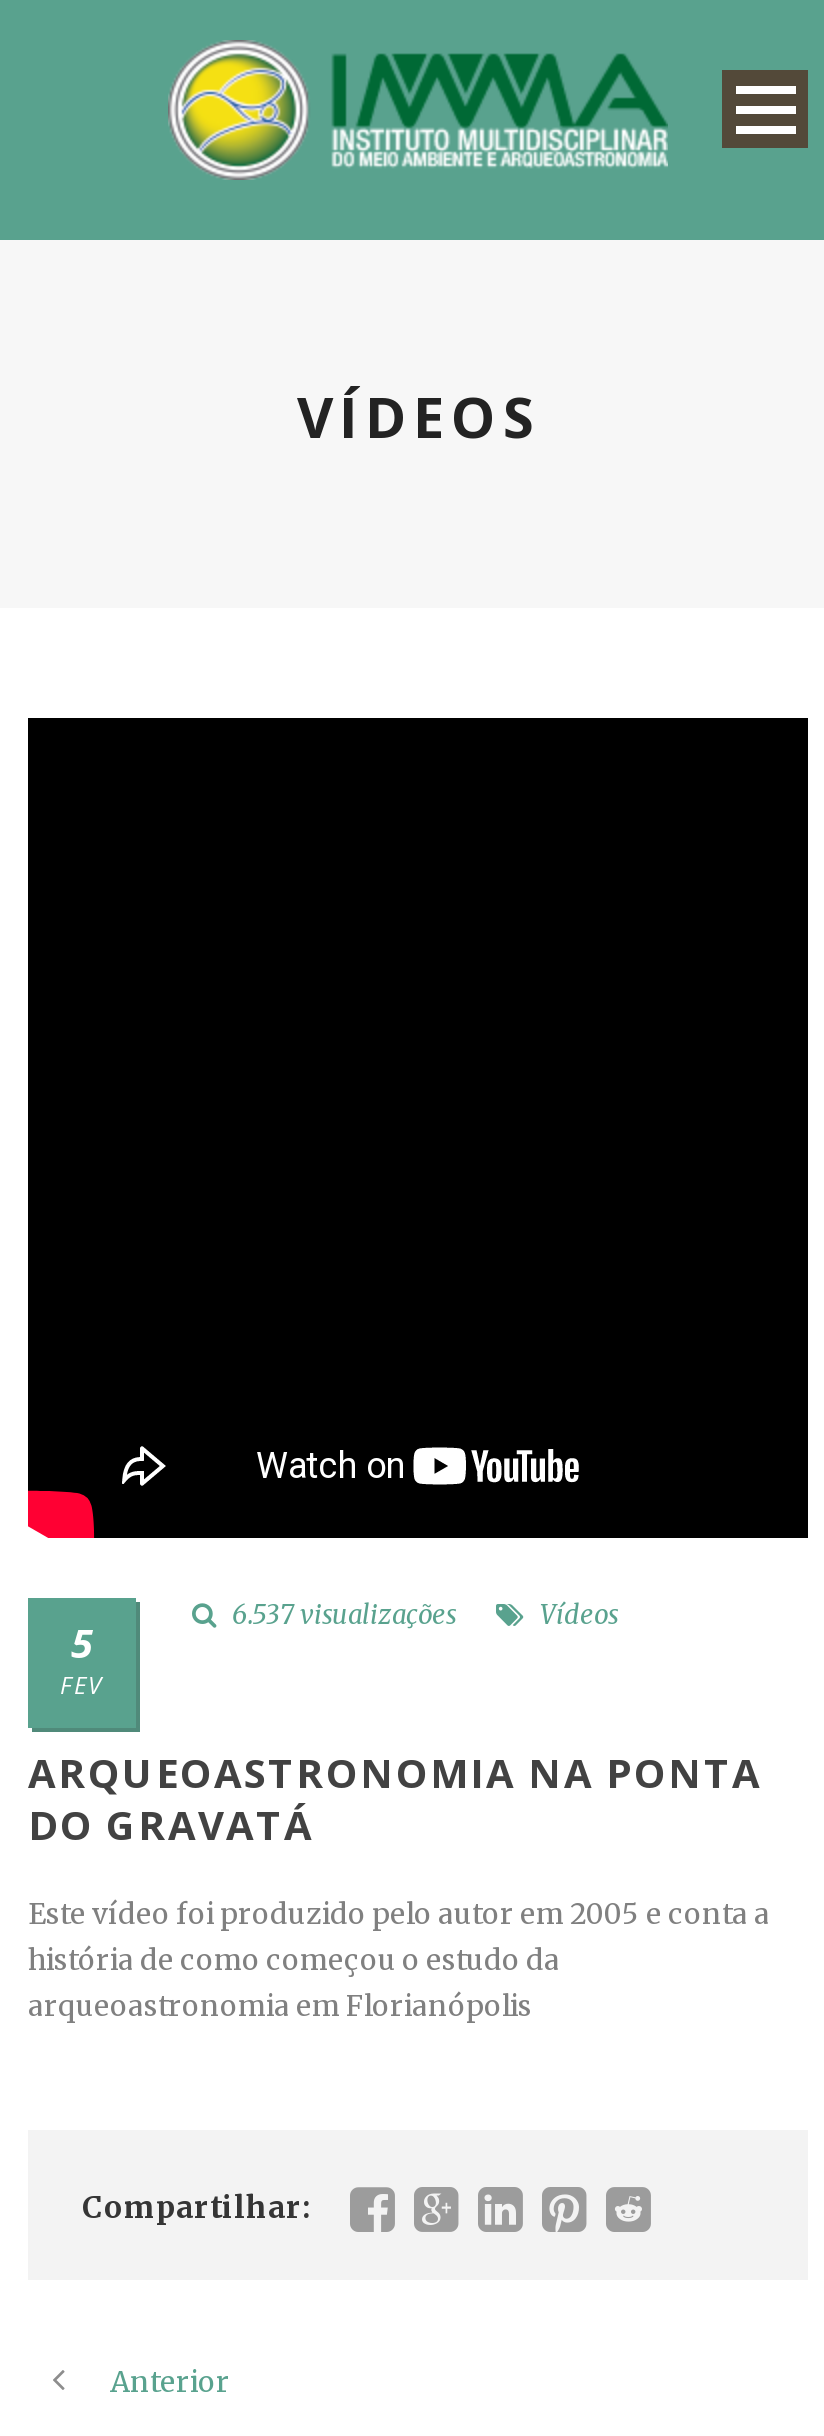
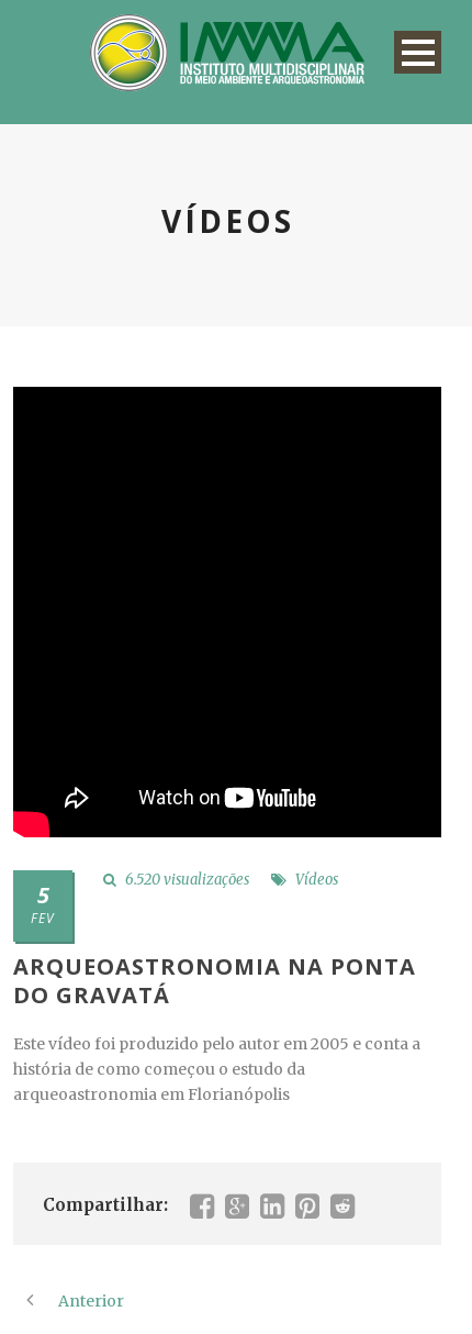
[232,1598,456,1632] 6.537 visualizações -> [125,870,249,889] 6.520 visualizações

